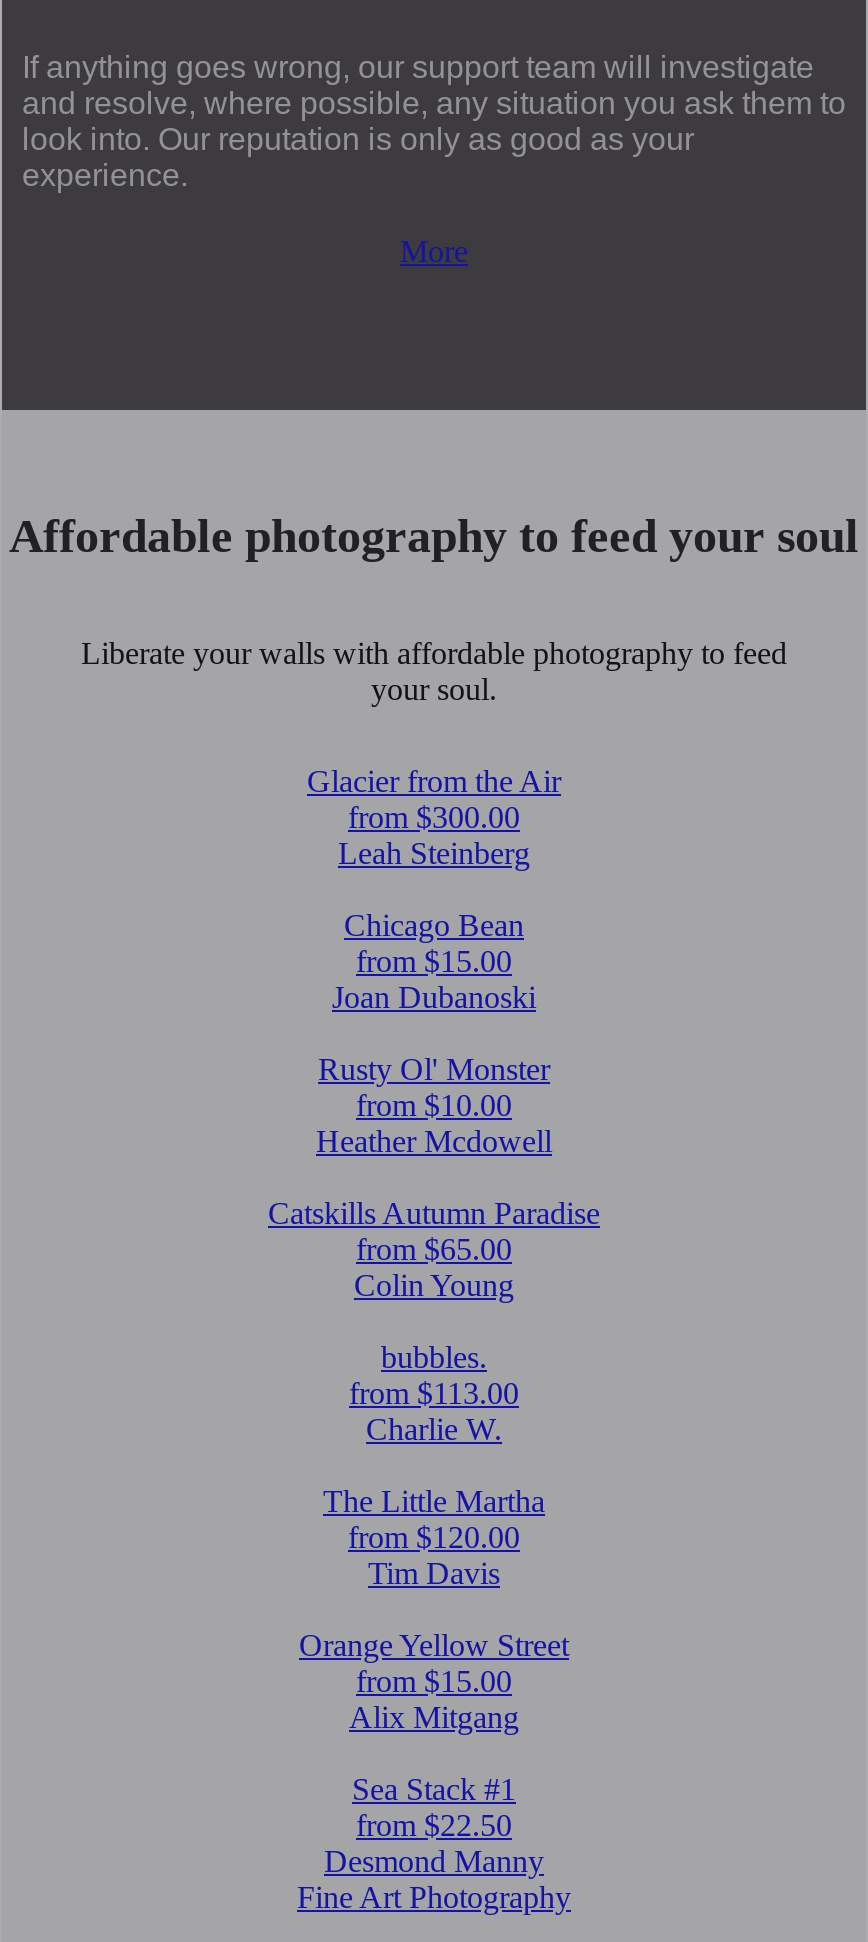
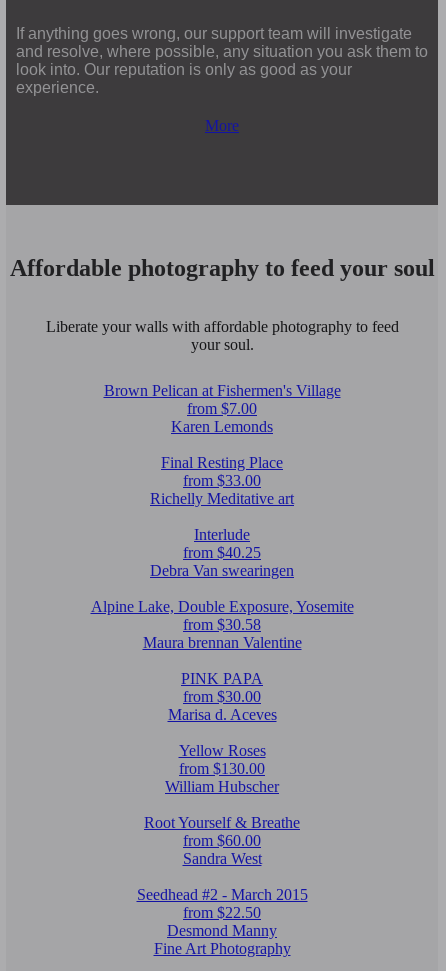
[307,764,561,870] Glacier from the Air | from $300.00 | Leah Steinberg -> [103,382,340,435] Brown Pelican at Fishermen's Village | from $7.00 | Karen Lemonds
[332,908,536,1014] Chicago Bean | from $15.00 | Joan Dubanoski -> [150,454,294,507] Final Resting Place | from $33.00 | Richelly Meditative art
[316,1052,552,1158] Rusty Ol' Monster | from $10.00 | Heather Mcdowell -> [150,526,294,579] Interlude | from $40.25 | Debra Van swearingen
[268,1196,600,1302] Catskills Autumn Paradise | from $65.00 | Colin Young -> [90,598,353,651] Alpine Lake, Double Exposure, Yosemite | from $30.58 | Maura brennan Valentine
[349,1340,519,1446] bubbles. | from $113.00 | Charlie W. -> [167,670,276,723] PINK PAPA | from $30.00 | Marisa d. Aceves
[323,1484,545,1590] The Little Martha | from $120.00 | Tim Davis -> [165,742,279,795] Yellow Roses | from $130.00 | William Hubscher
[299,1628,569,1734] Orange Yellow Street | from $15.00 | Alix Mitgang -> [144,814,300,867] Root Yourself & Breathe | from $60.00 | Sandra West
[352,1772,516,1806] Sea Stack #1 -> [136,886,307,903] Seedhead #2 - March 2015

